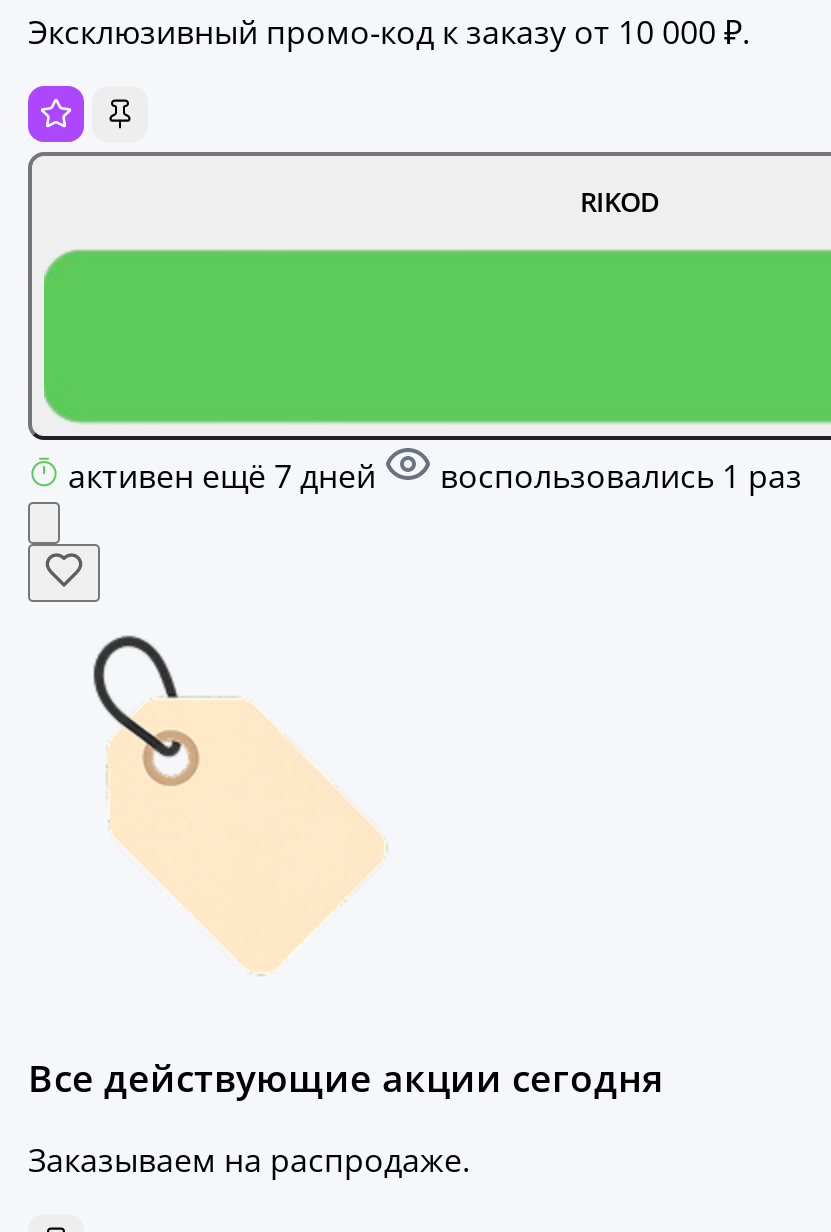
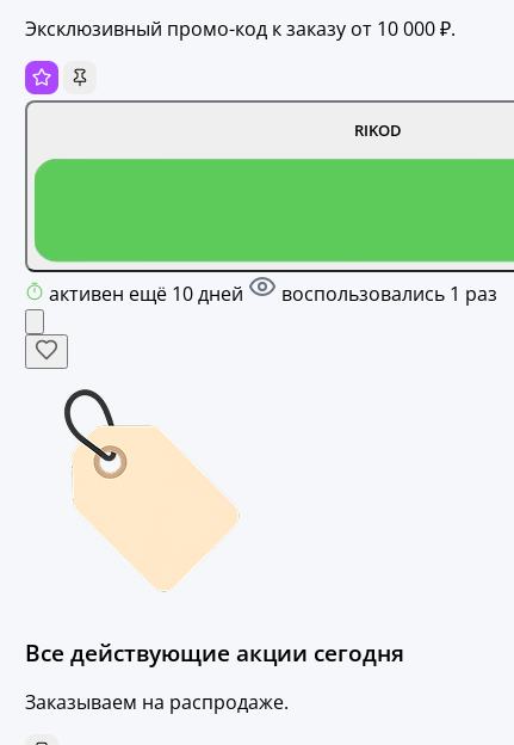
[68,453,384,497] активен ещё 7 дней -> [49,280,248,306] активен ещё 10 дней

